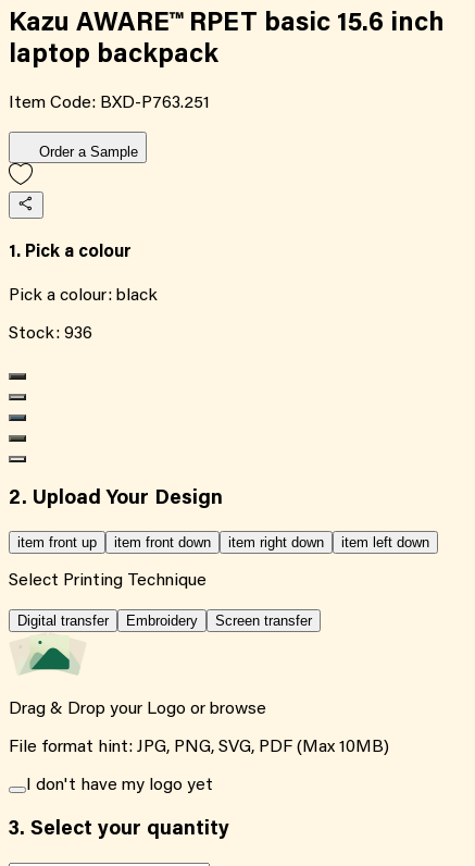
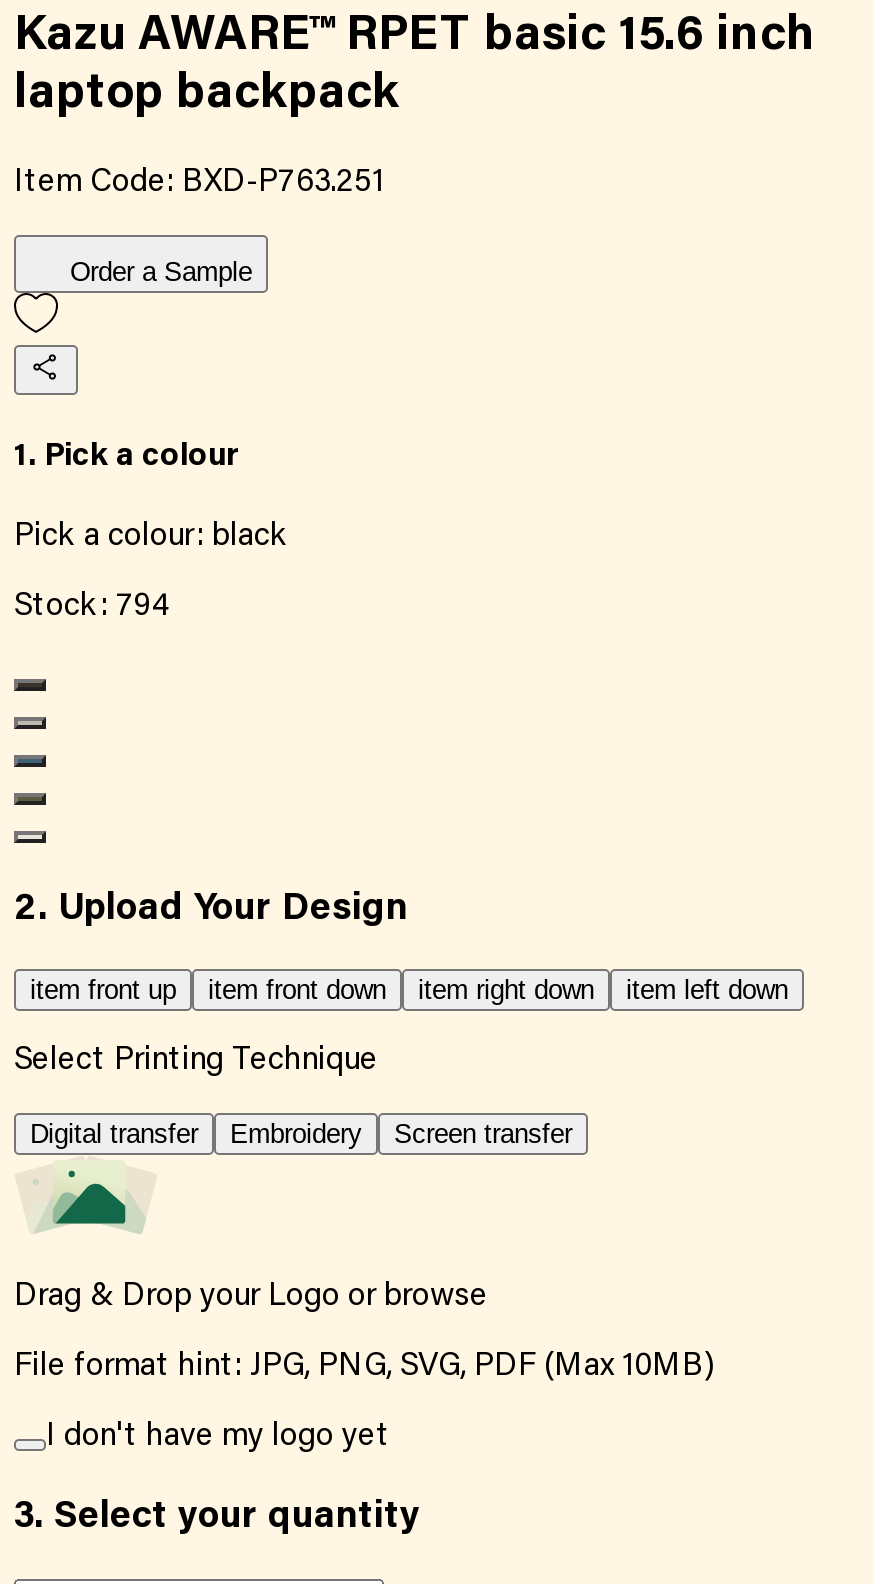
[9,325,92,342] Stock: 936 -> [14,591,170,623] Stock: 794

